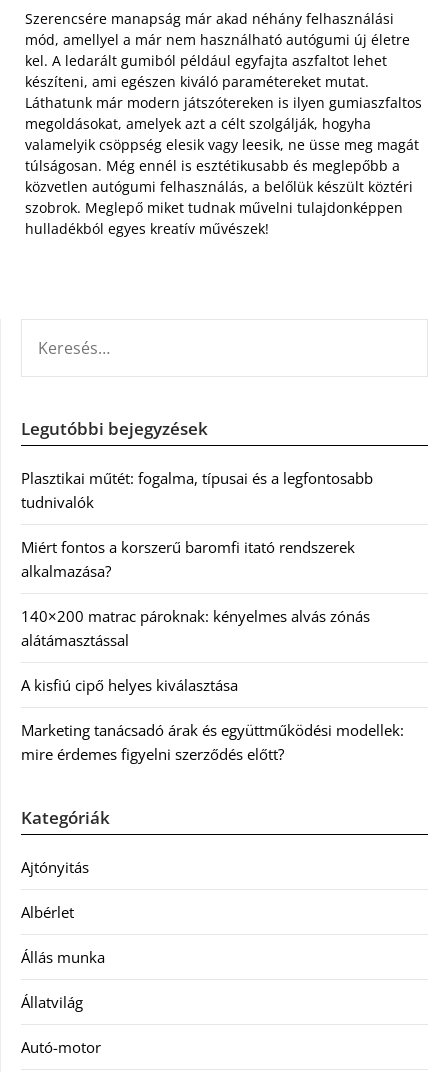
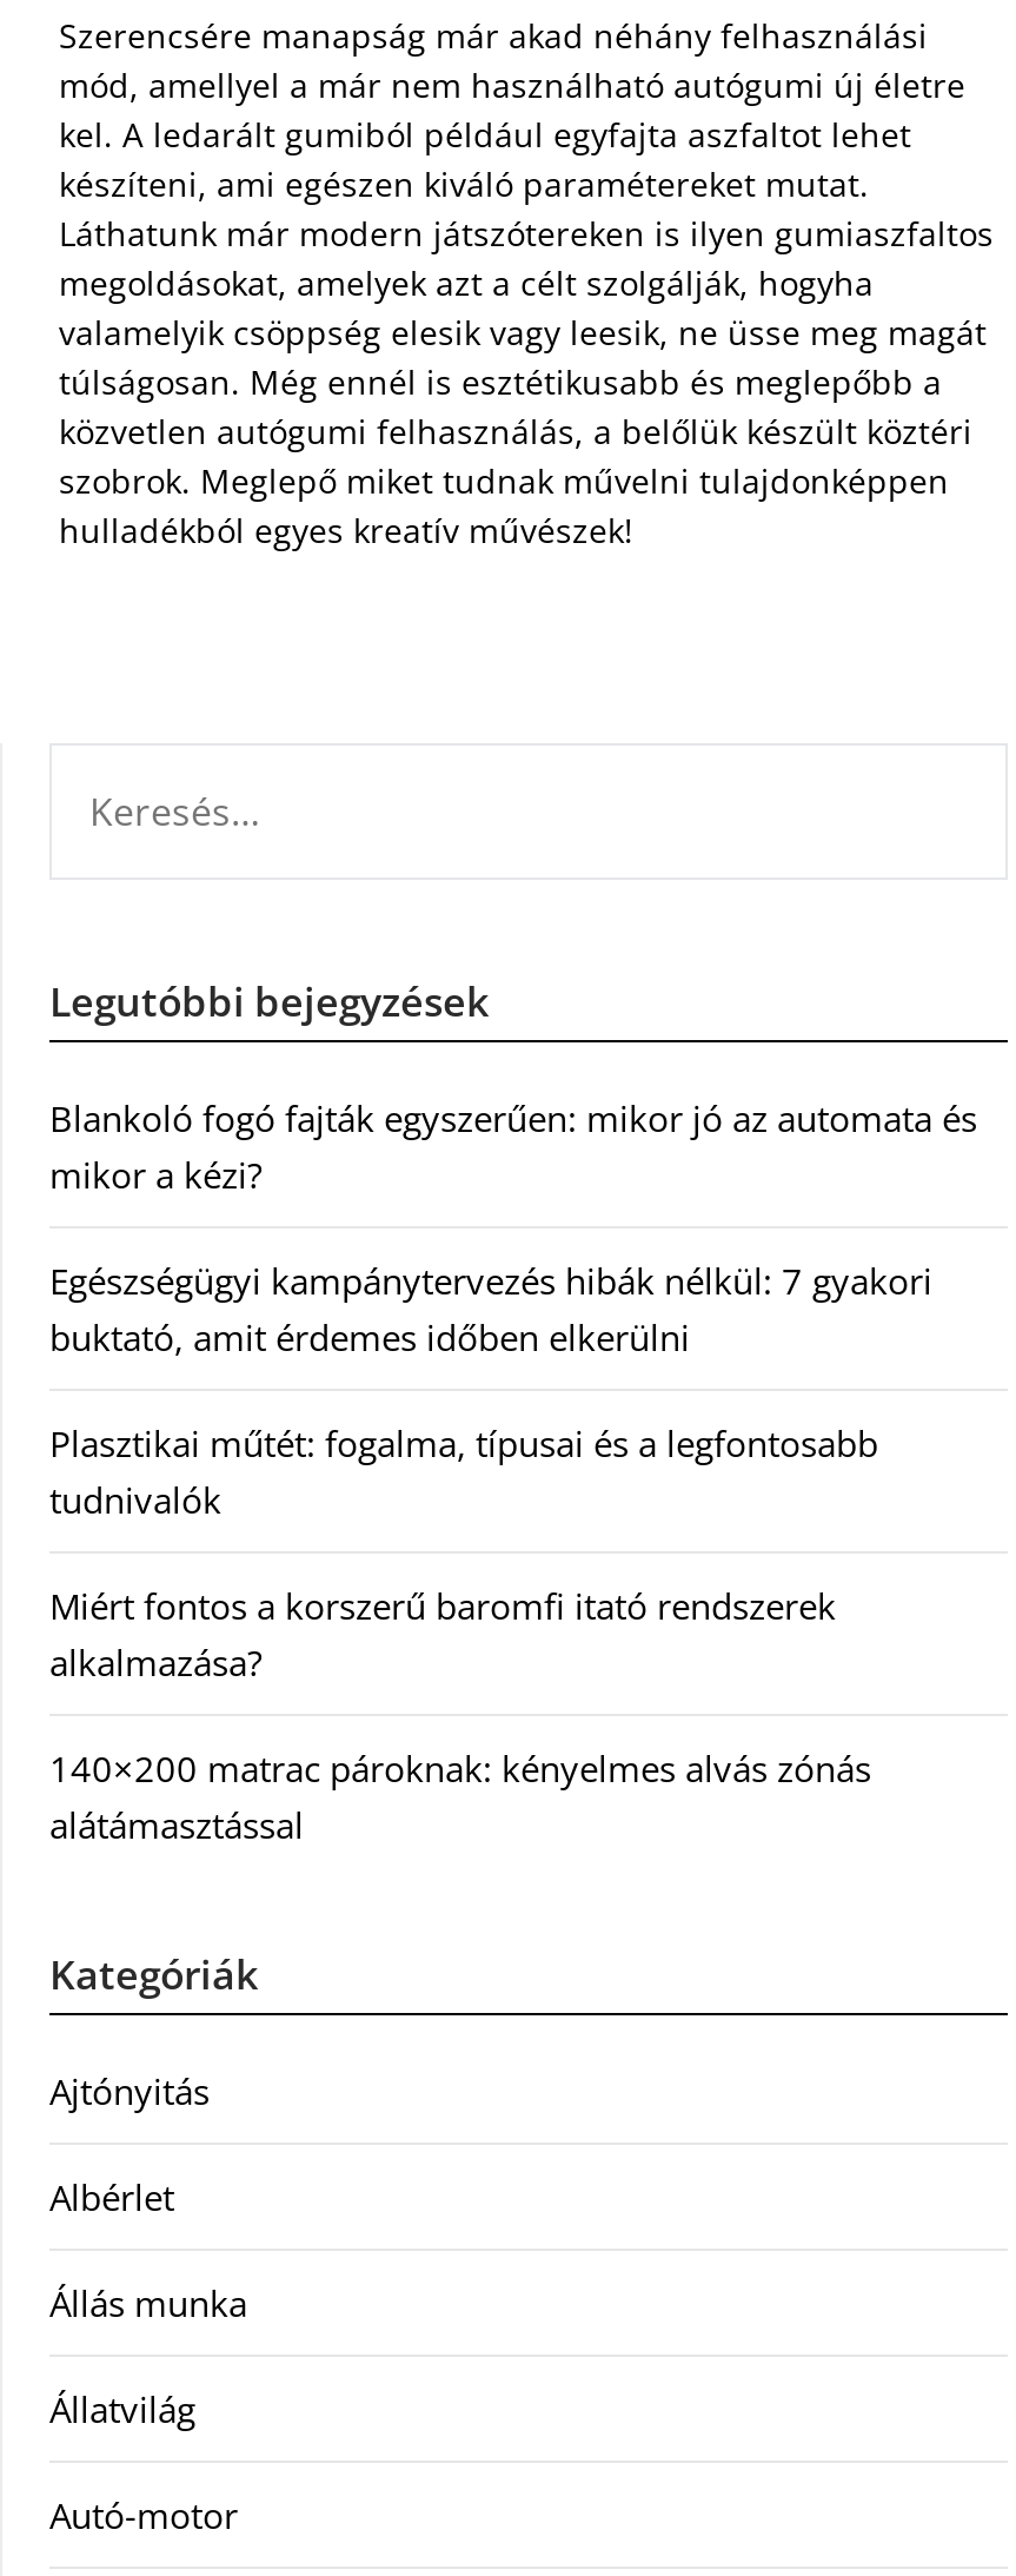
none -> [49,1093,977,1359] Blankoló fogó fajták egyszerűen: mikor jó az automata és | mikor a kézi? | Egészségügyi kampánytervezés hibák nélkül: 7 gyakori | buktató, amit érdemes időben elkerülni
moved [21,468,373,650] -> [49,1418,878,1847]: Plasztikai műtét: fogalma, típusai és a legfontosabb | tudnivalók | Miért fontos a korszerű baromfi itató rendszerek | alkalmazása? | 140×200 matrac pároknak: kényelmes alvás zónás | alátámasztással
[21,675,404,764] A kisfiú cipő helyes kiválasztása | Marketing tanácsadó árak és együttműködési modellek: | mire érdemes figyelni szerződés előtt? -> none

